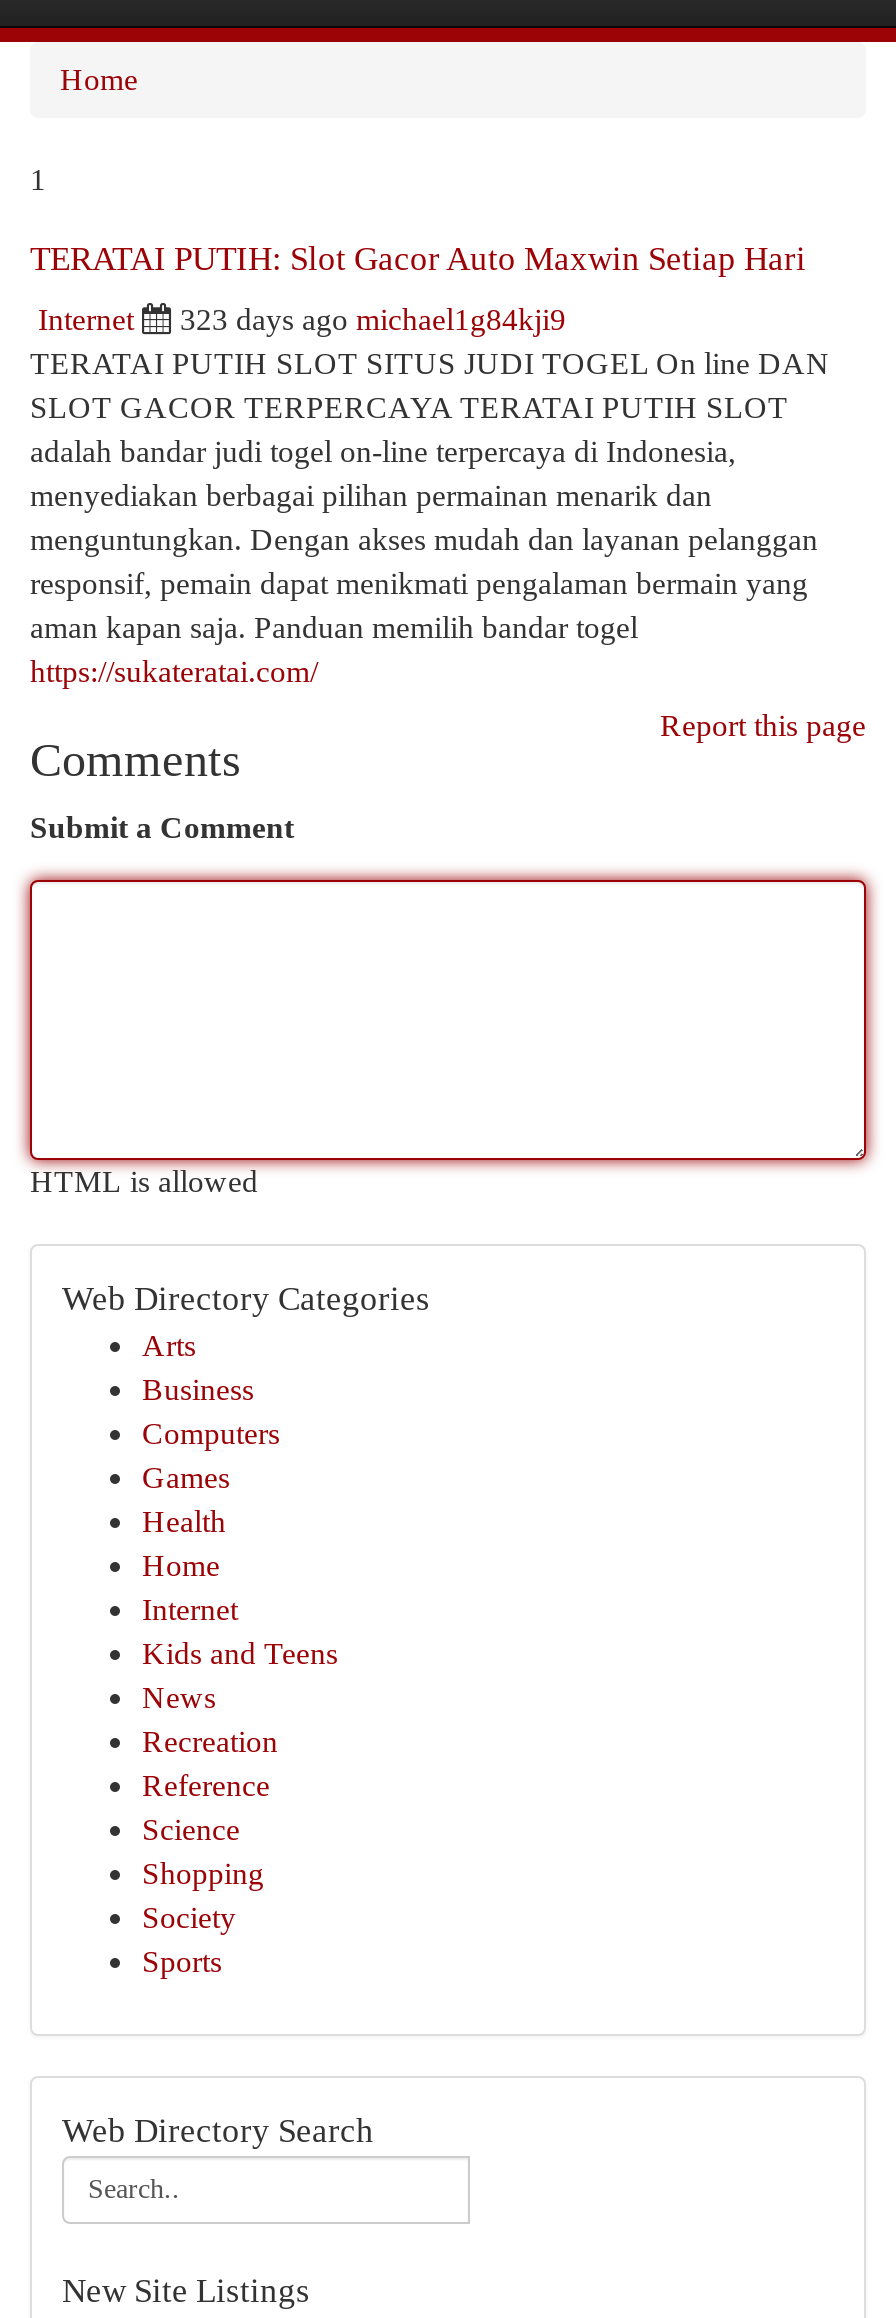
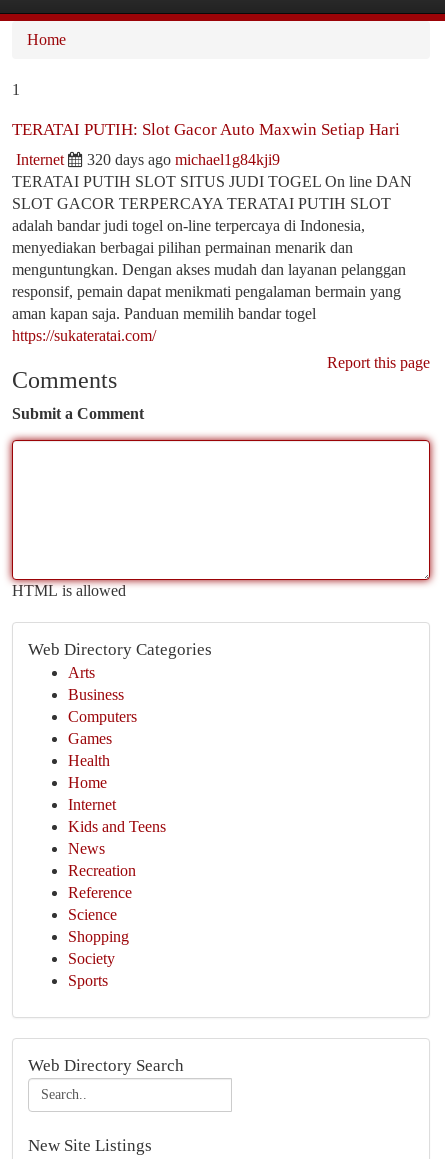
[180,302,566,336] 323 days ago michael1g84kji9 -> [87,151,280,168] 320 days ago michael1g84kji9

